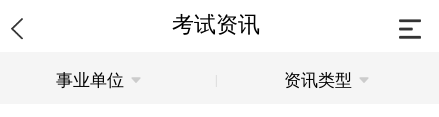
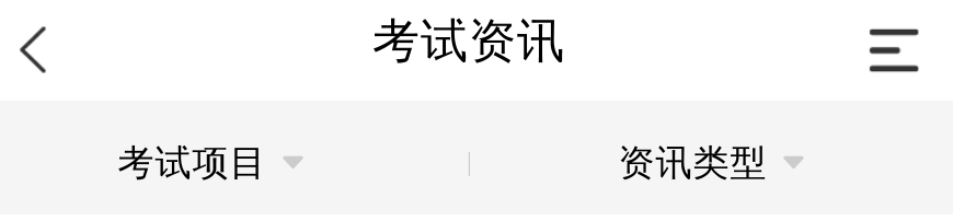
[56,70,124,89] 事业单位 -> [118,141,267,183] 考试项目

